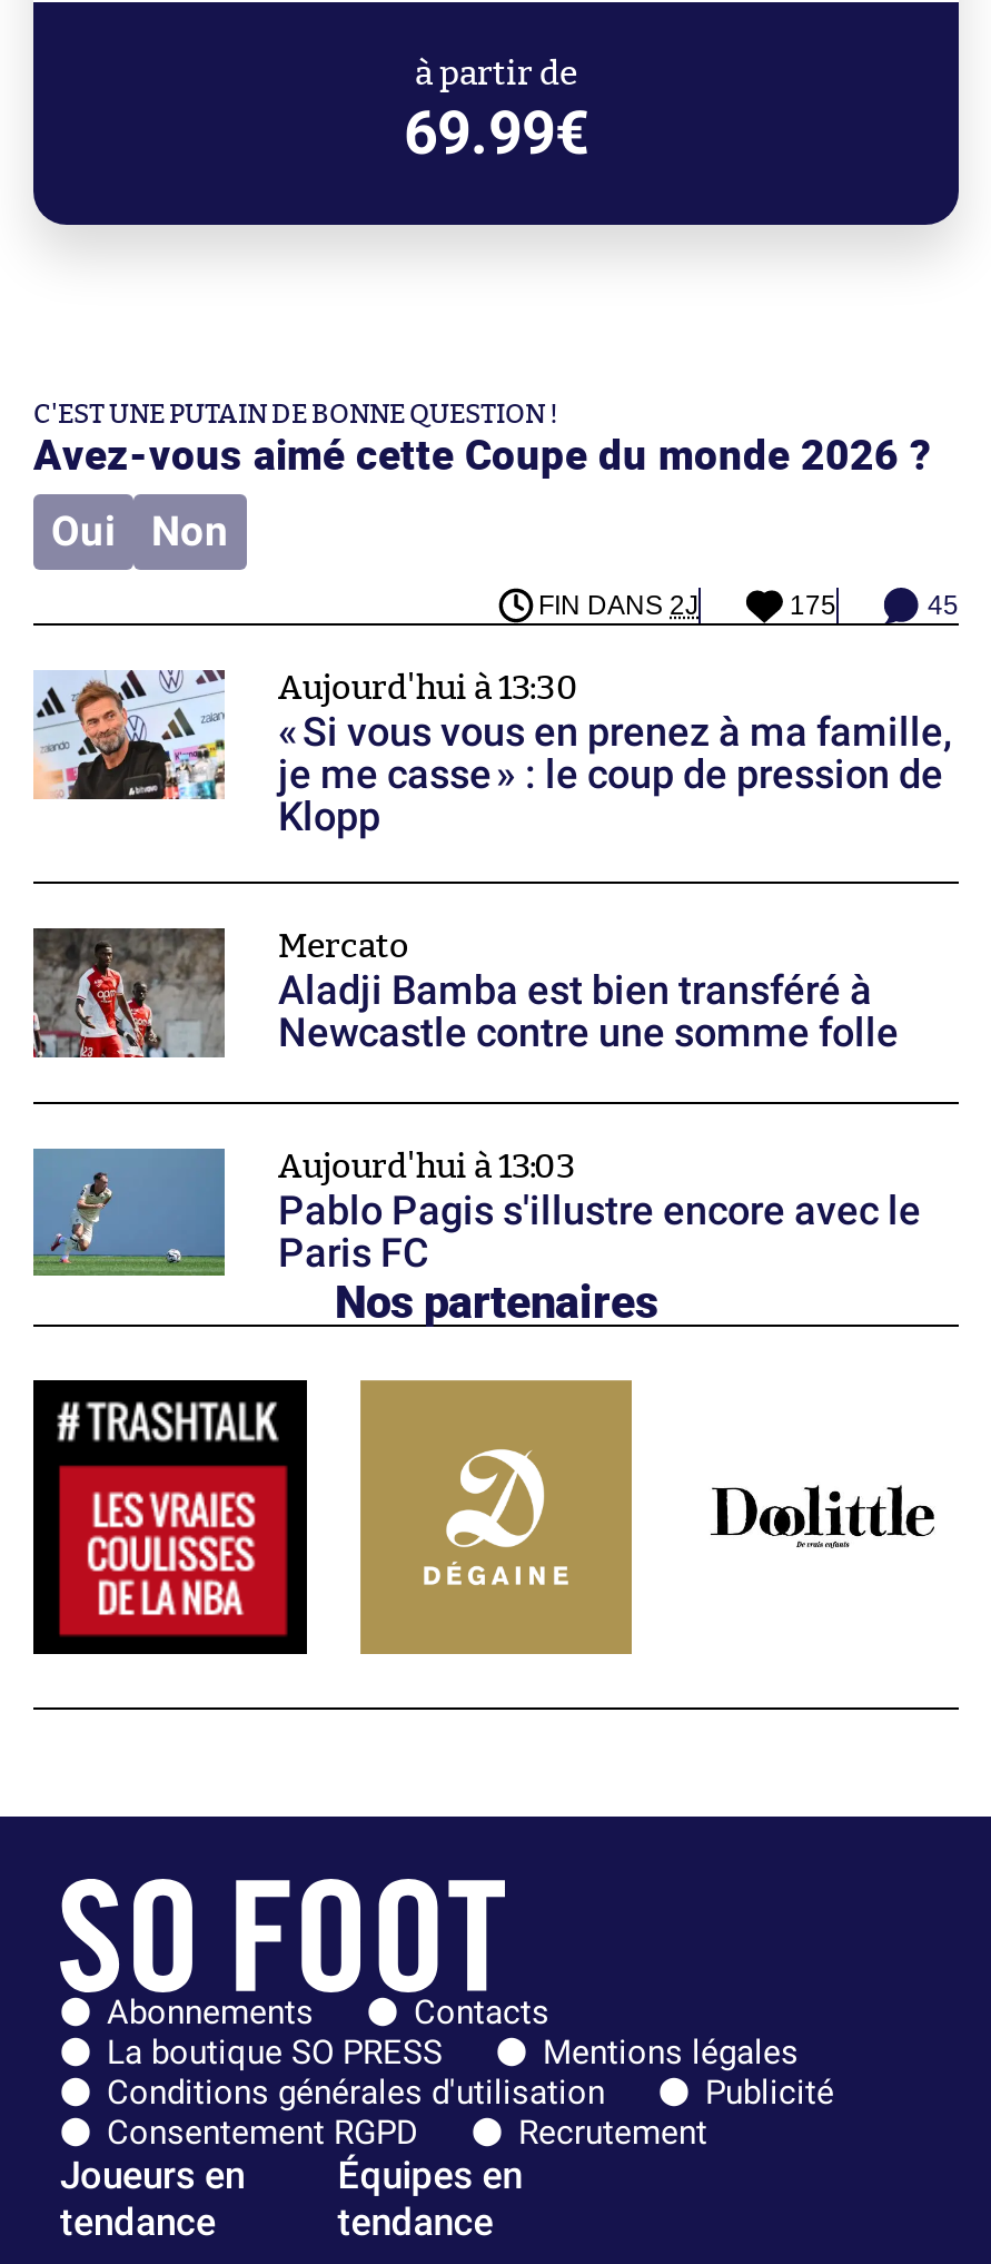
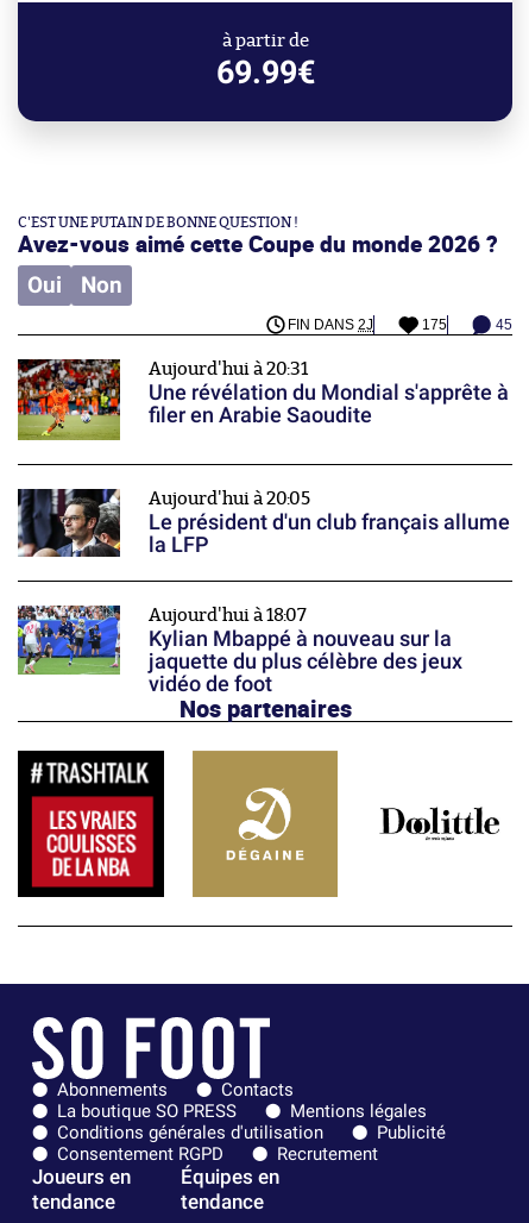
[33,669,952,841] [image] | Aujourd'hui à 13:30 | « Si vous vous en prenez à ma famille, | je me casse » : le coup de pression de | Klopp -> [17,358,509,441] [image] | Aujourd'hui à 20:31 | Une révélation du Mondial s'apprête à | filer en Arabie Saoudite
[31,914,899,1061] [image] | Mercato | Aladji Bamba est bien transféré à | Newcastle contre une somme folle -> [17,488,510,566] [image] | Aujourd'hui à 20:05 | Le président d'un club français allume | la LFP
[31,1132,921,1279] [image] | Aujourd'hui à 13:03 | Pablo Pagis s'illustre encore avec le | Paris FC -> [17,604,462,696] [image] | Aujourd'hui à 18:07 | Kylian Mbappé à nouveau sur la | jaquette du plus célèbre des jeux | vidéo de foot

